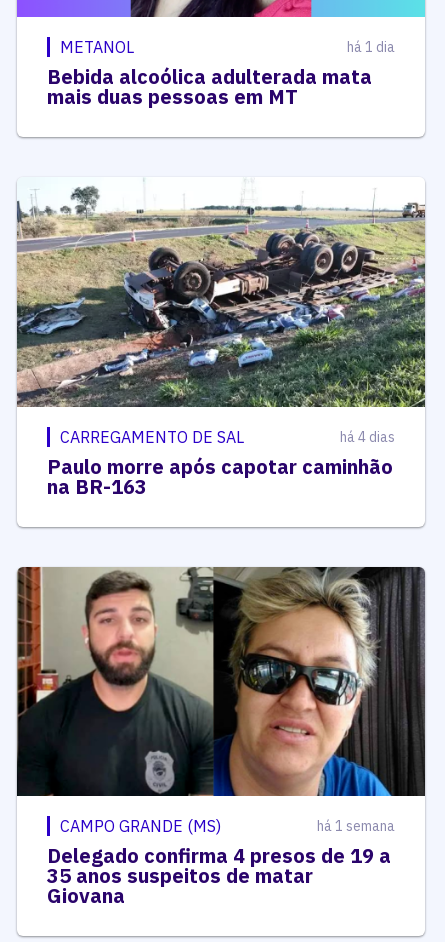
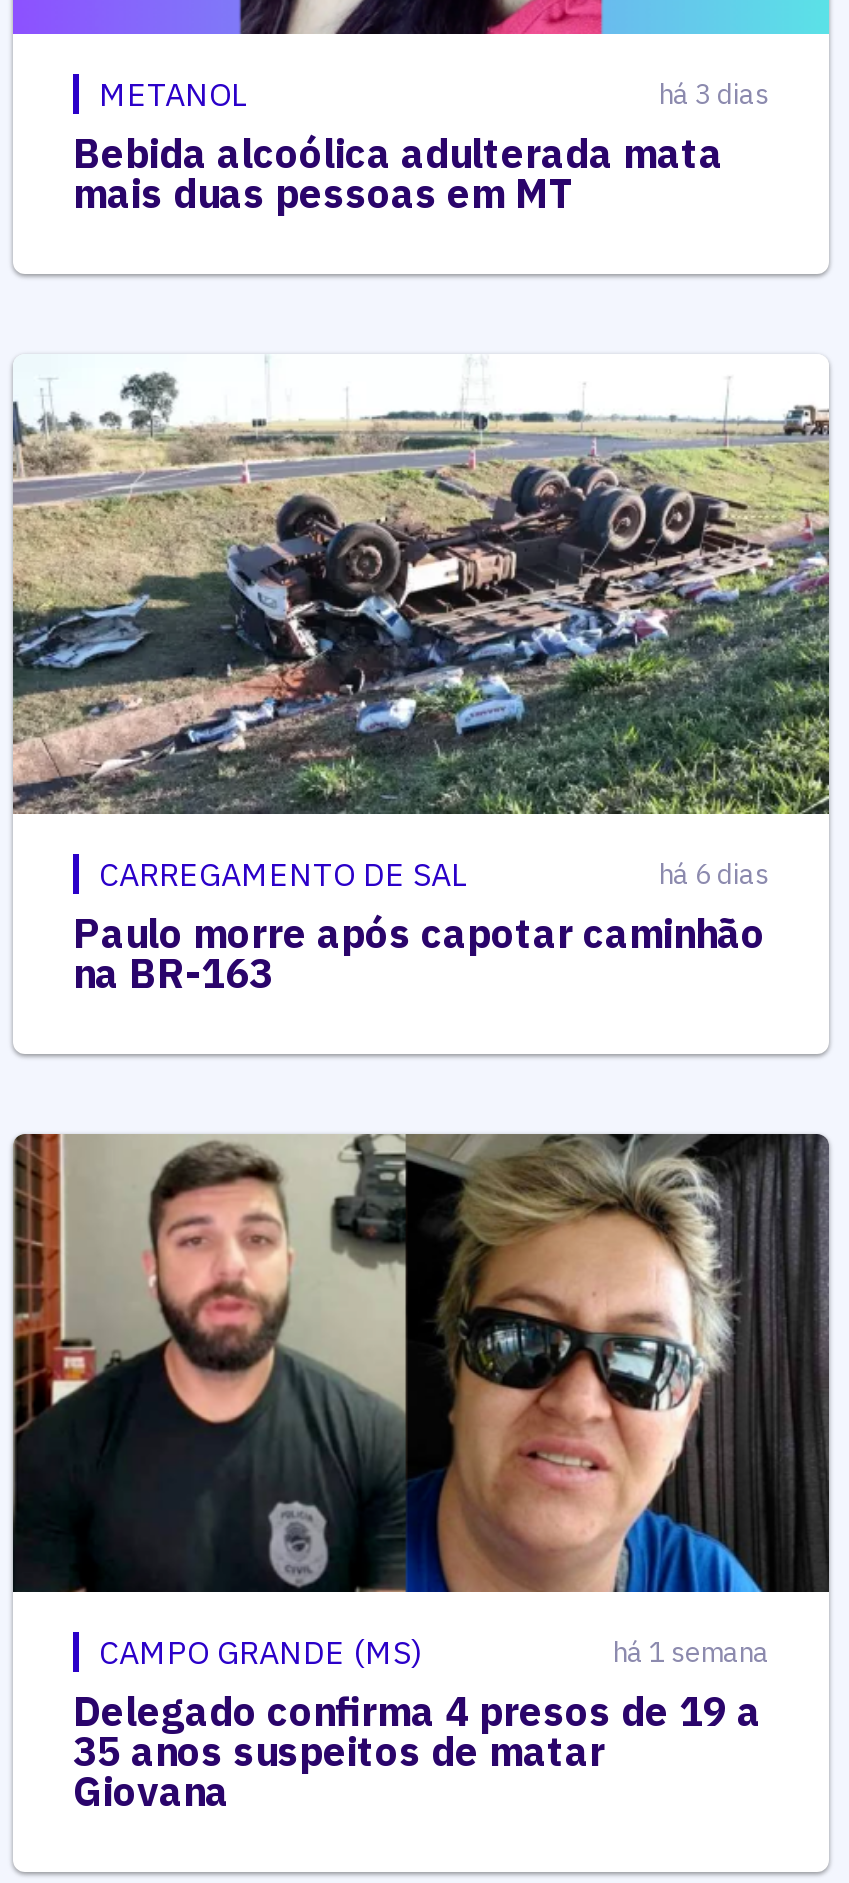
[347,38,395,56] há 1 dia -> [659,77,769,113] há 3 dias
[340,428,395,446] há 4 dias -> [659,856,769,892] há 6 dias

